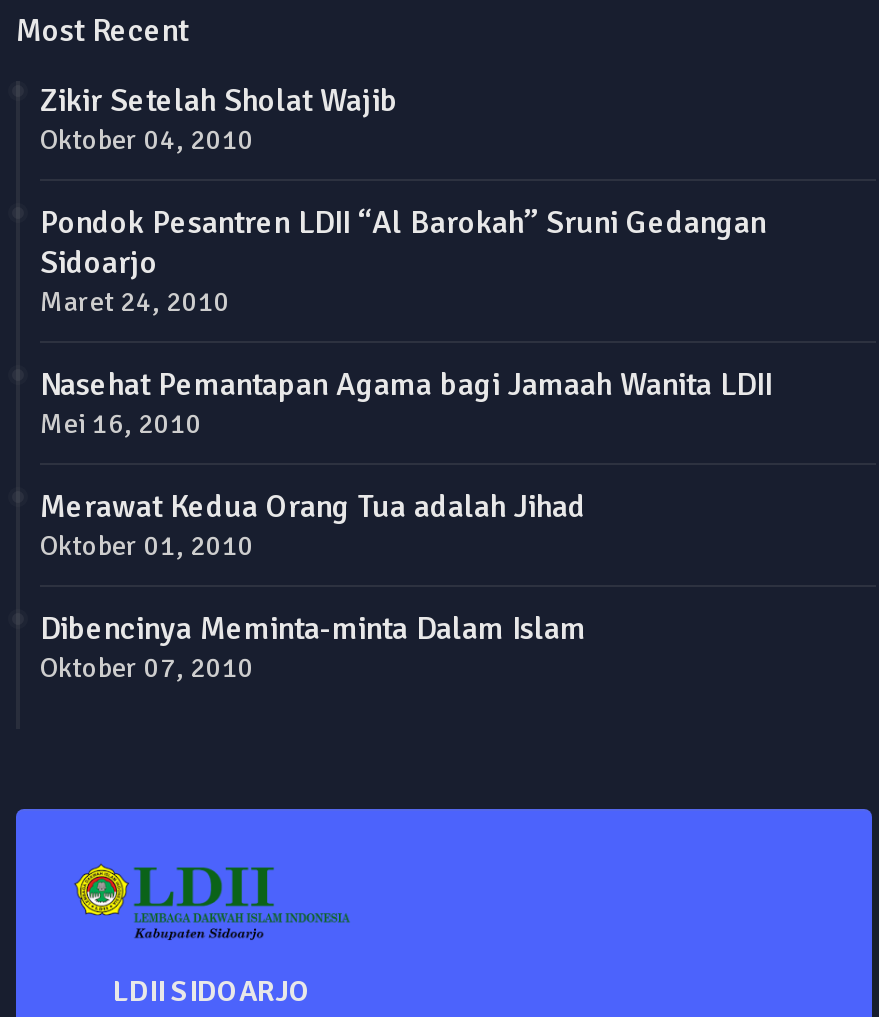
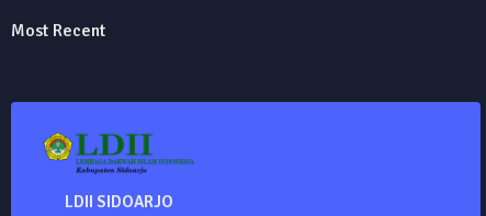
[40,81,772,685] Zikir Setelah Sholat Wajib | Oktober 04, 2010 | Pondok Pesantren LDII “Al Barokah” Sruni Gedangan | Sidoarjo | Maret 24, 2010 | Nasehat Pemantapan Agama bagi Jamaah Wanita LDII | Mei 16, 2010 | Merawat Kedua Orang Tua adalah Jihad | Oktober 01, 2010 | Dibencinya Meminta-minta Dalam Islam | Oktober 07, 2010 -> none

